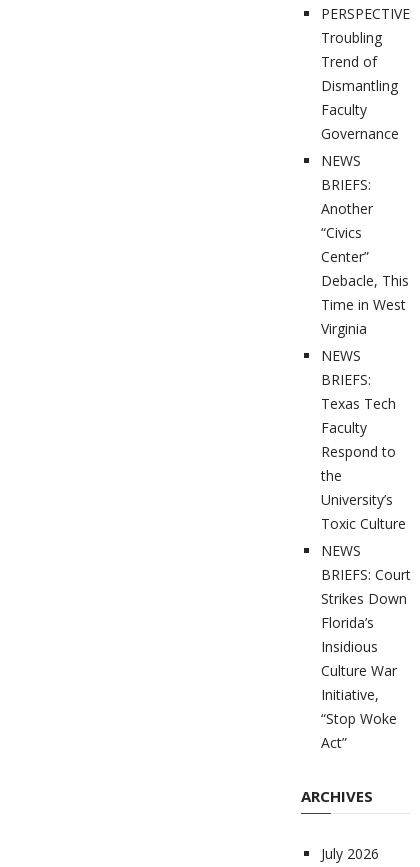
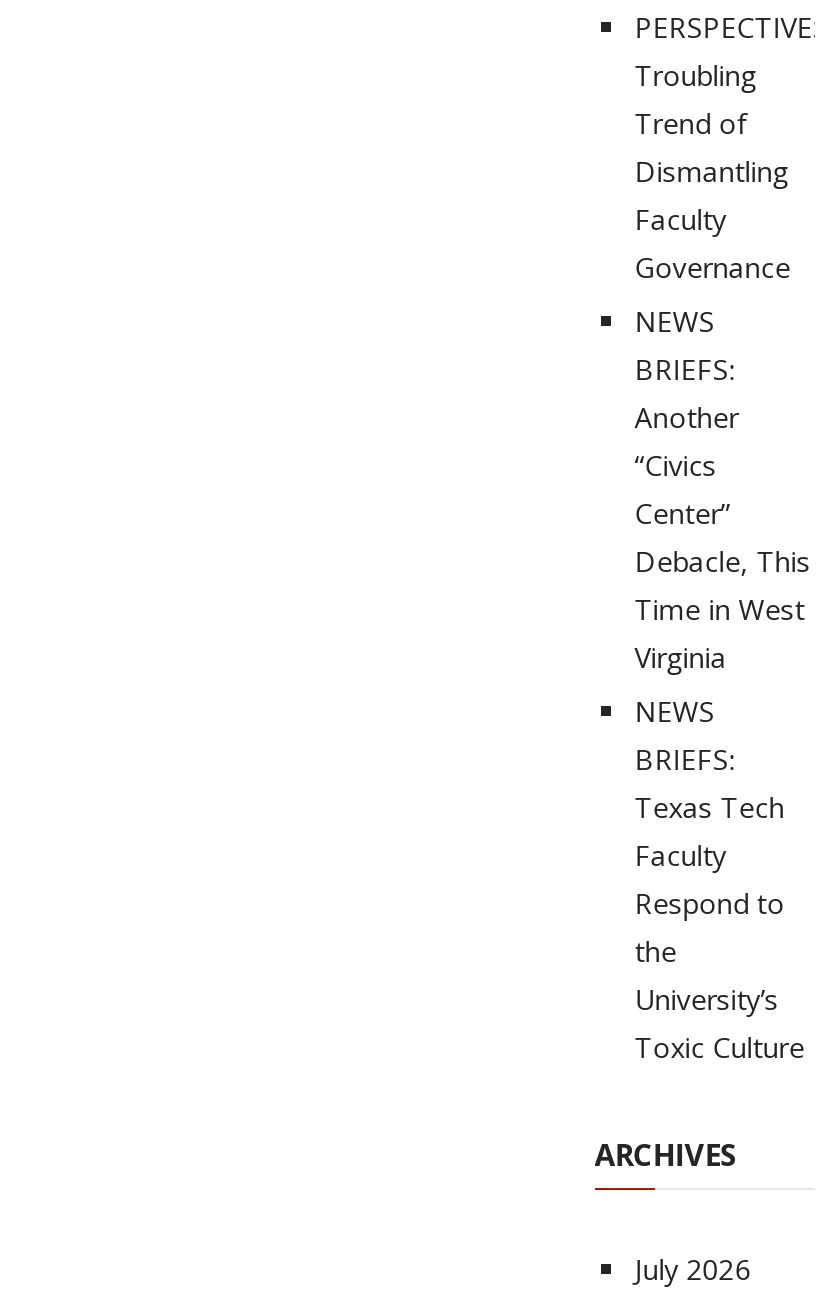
[321,541,411,752] NEWS | BRIEFS: Court | Strikes Down | Florida’s | Insidious | Culture War | Initiative, | “Stop Woke | Act” -> none

